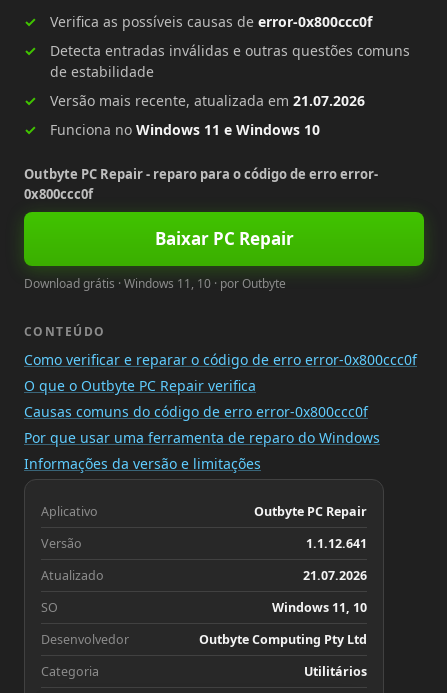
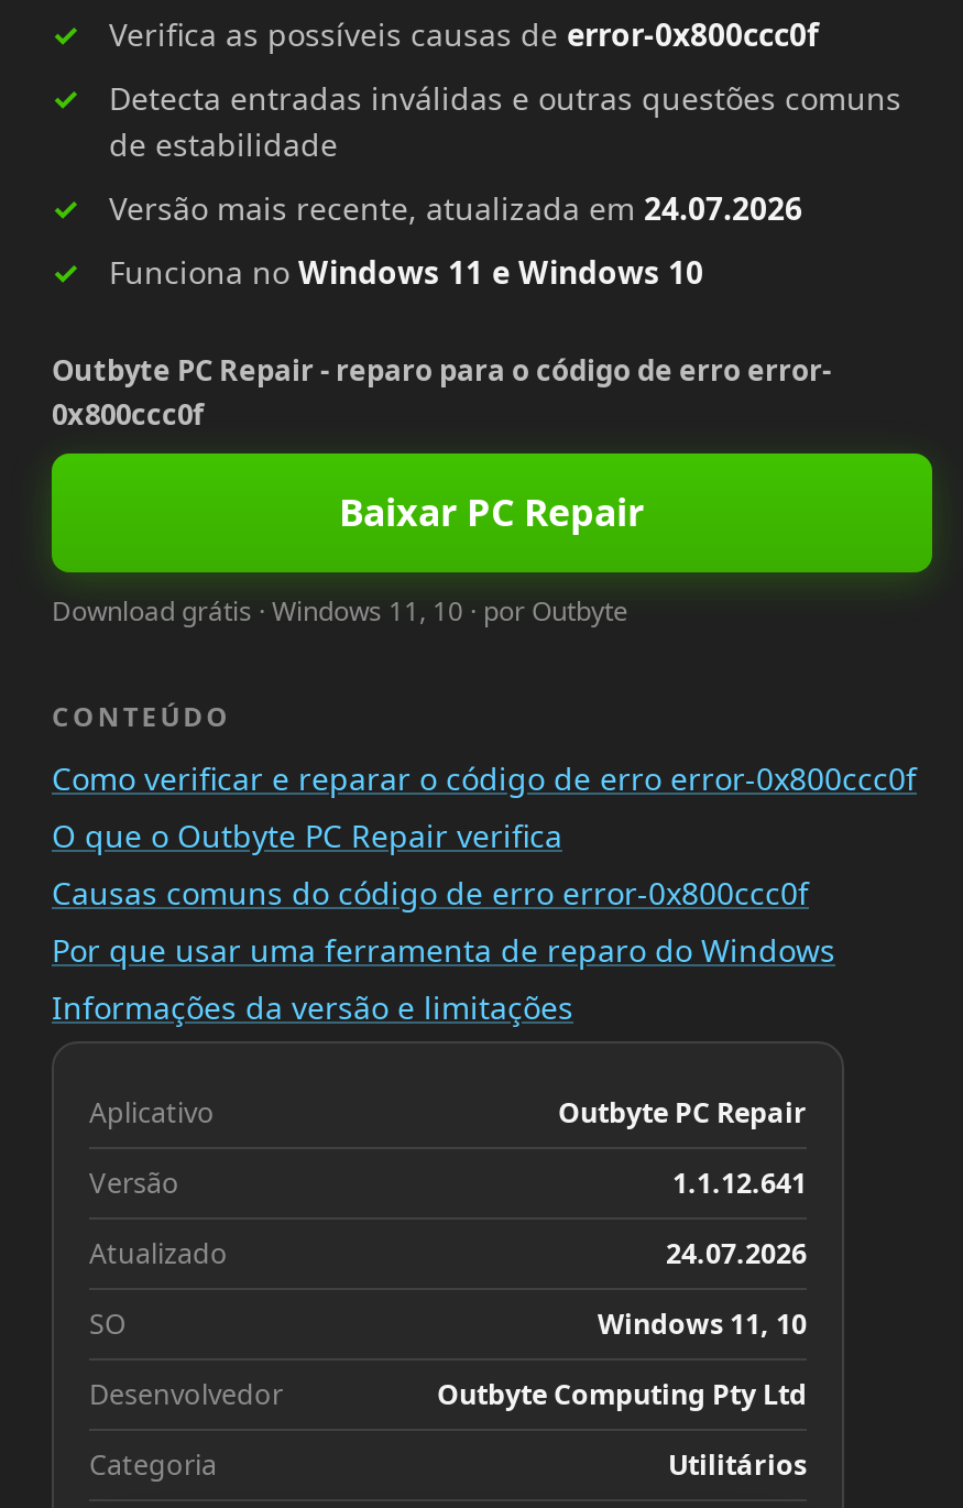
[50,91,365,110] Versão mais recente, atualizada em 21.07.2026 -> [109,187,802,229] Versão mais recente, atualizada em 24.07.2026
[303,567,367,584] 21.07.2026 -> [666,1235,807,1272] 24.07.2026

